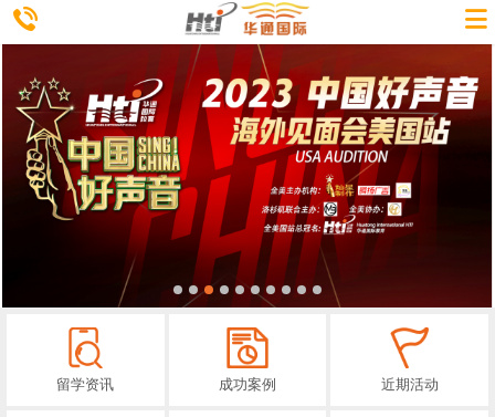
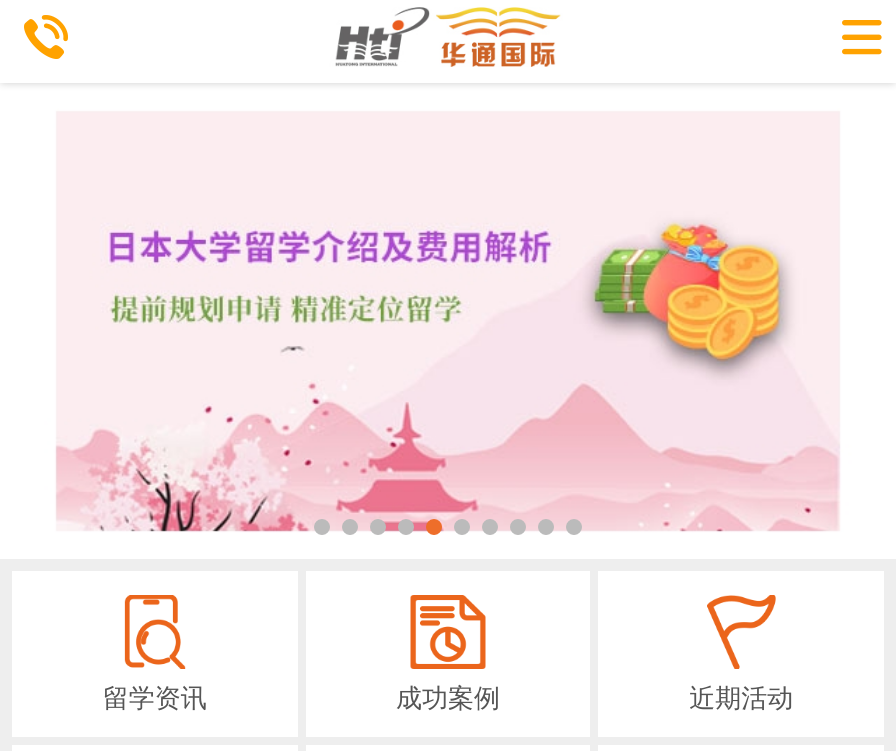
[3,43,492,309] [image] -> [6,83,890,559] [image]

